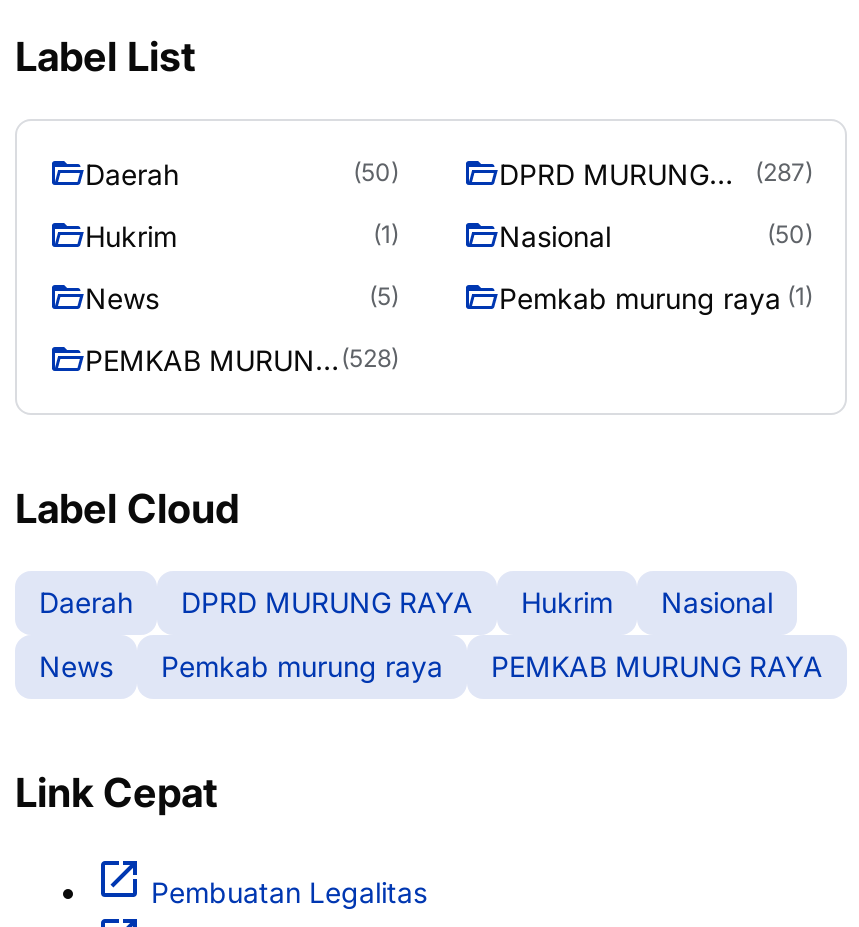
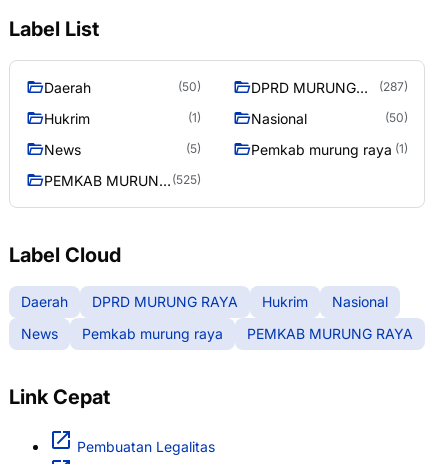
[341,343,399,373] (528) -> [172,172,201,187] (525)

